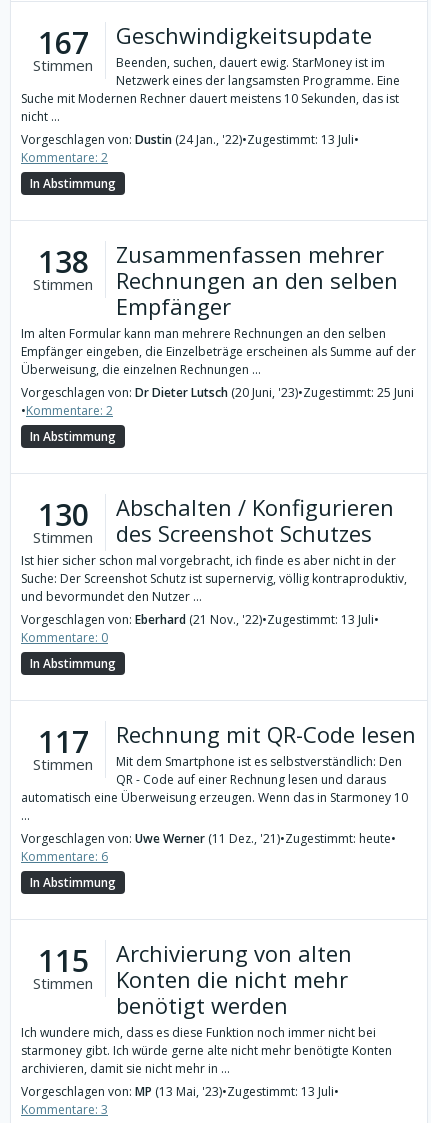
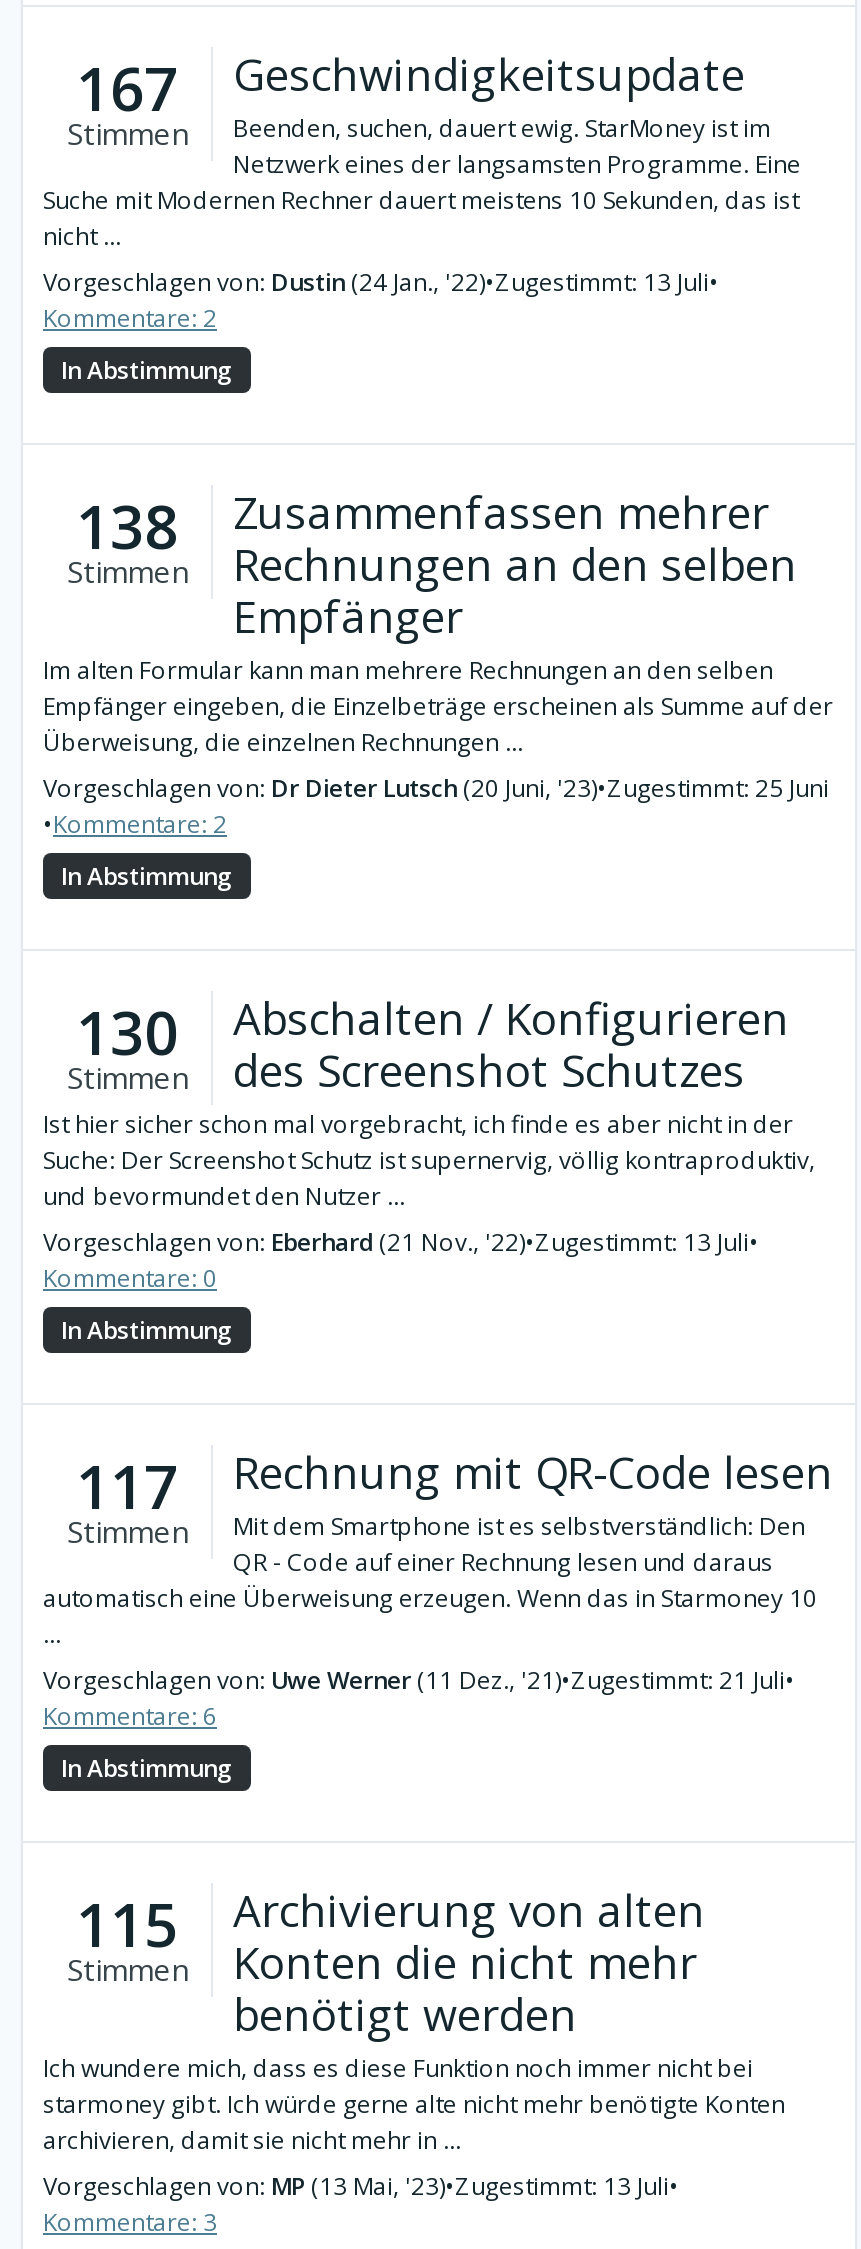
[21,830,396,847] Vorgeschlagen von: Uwe Werner (11 Dez., '21) •Zugestimmt: heute• -> [43,1663,795,1697] Vorgeschlagen von: Uwe Werner (11 Dez., '21) •Zugestimmt: 21 Juli•

